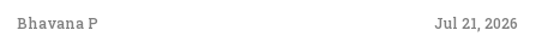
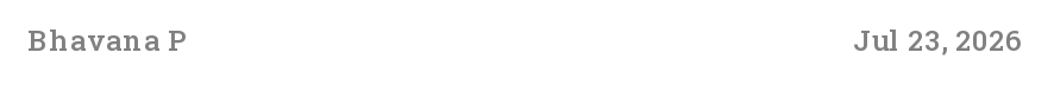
[434,13,518,32] Jul 21, 2026 -> [853,19,1022,57] Jul 23, 2026

